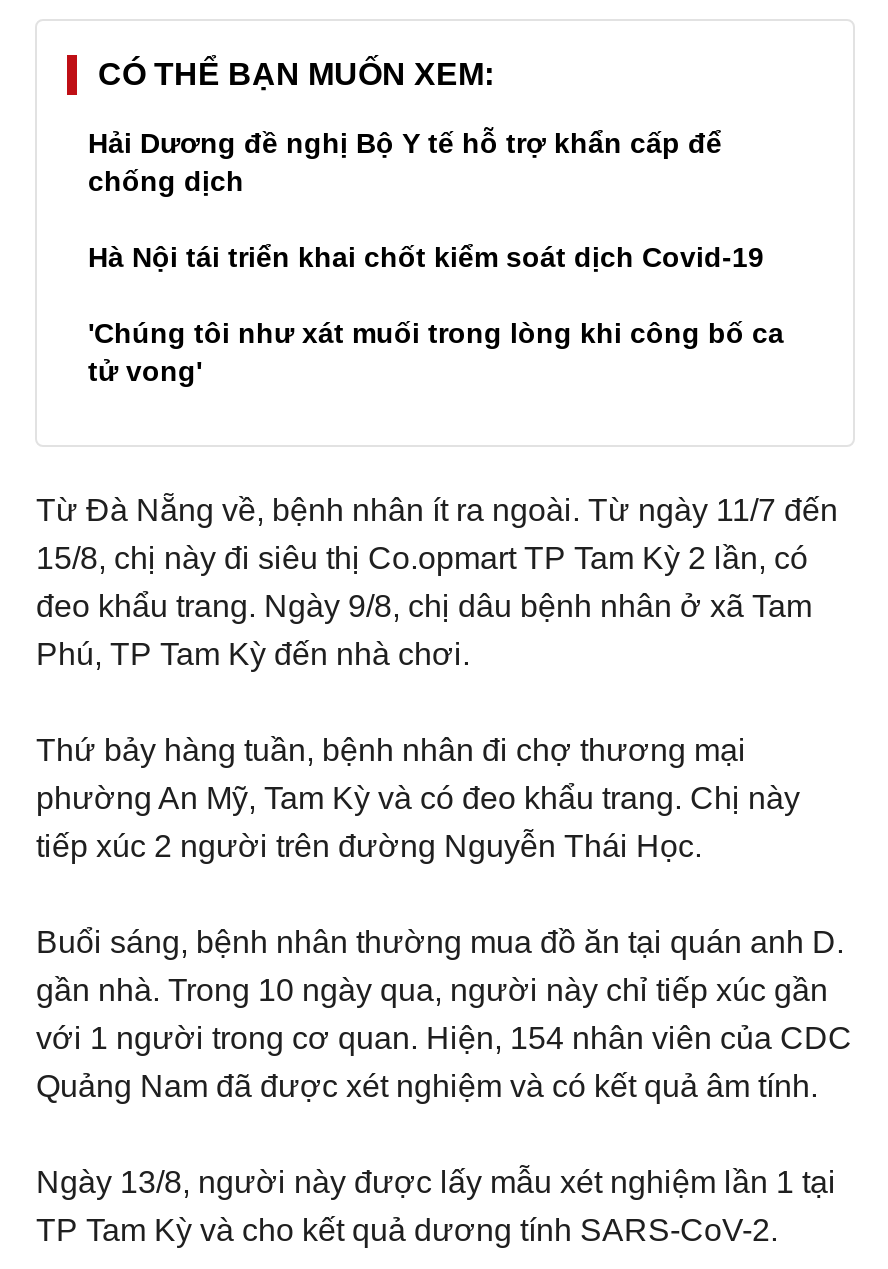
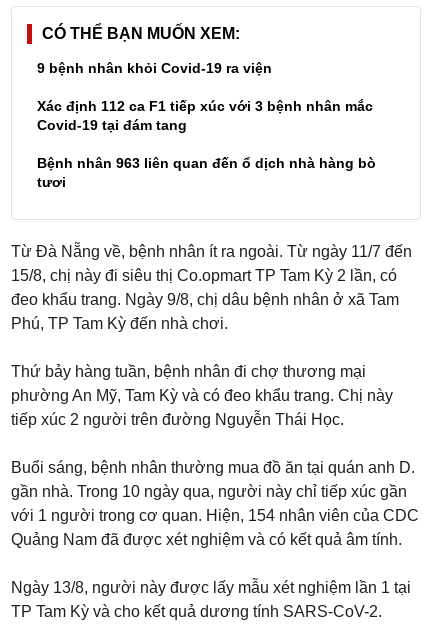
[88,127,722,197] Hải Dương đề nghị Bộ Y tế hỗ trợ khẩn cấp để | chống dịch -> [37,60,272,76] 9 bệnh nhân khỏi Covid-19 ra viện
[88,241,764,273] Hà Nội tái triển khai chốt kiểm soát dịch Covid-19 -> [37,98,373,133] Xác định 112 ca F1 tiếp xúc với 3 bệnh nhân mắc | Covid-19 tại đám tang
[88,317,784,387] 'Chúng tôi như xát muối trong lòng khi công bố ca | tử vong' -> [37,155,376,190] Bệnh nhân 963 liên quan đến ổ dịch nhà hàng bò | tươi

